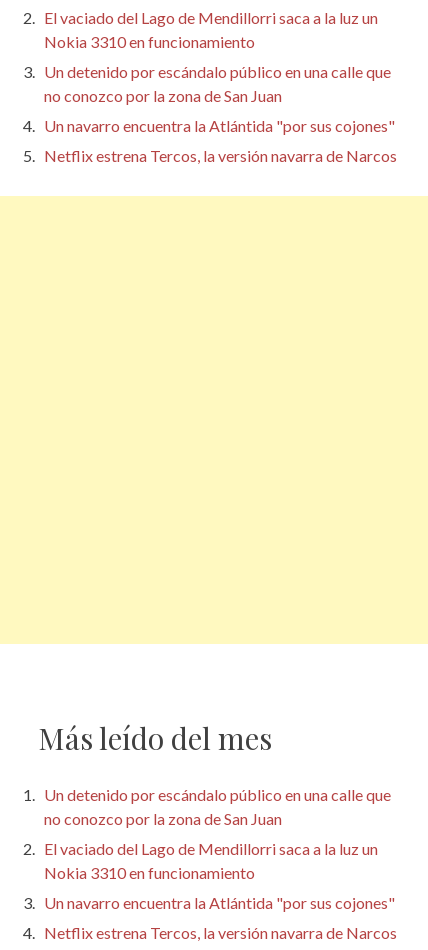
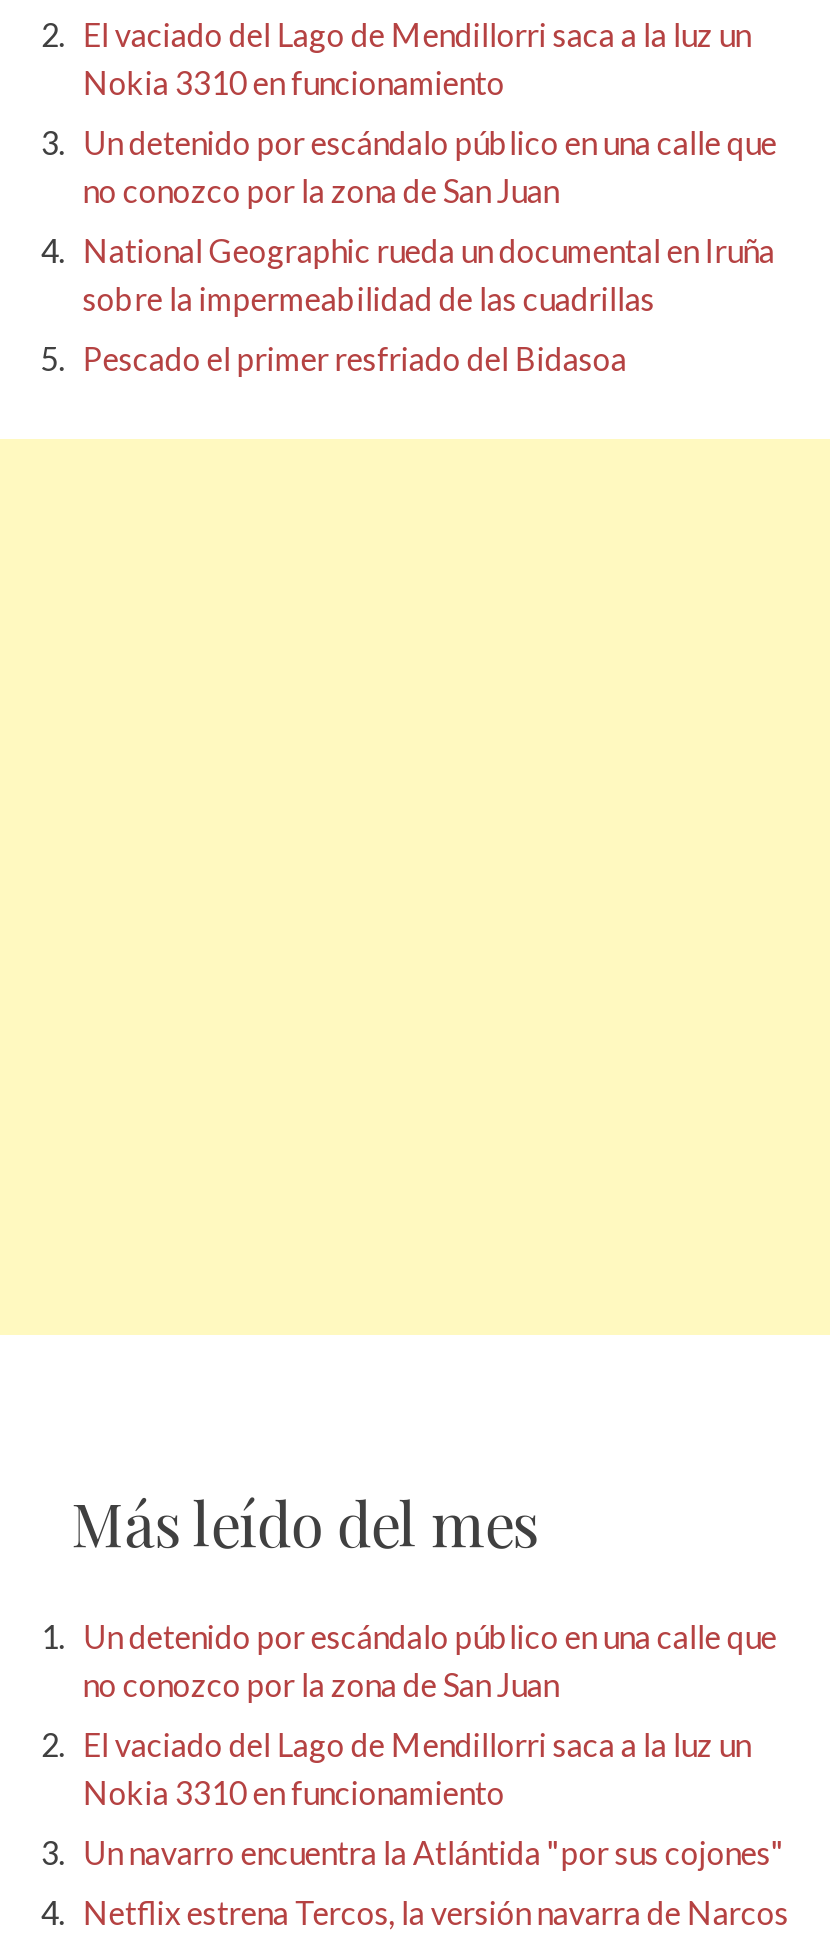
[44,116,395,135] Un navarro encuentra la Atlántida "por sus cojones" -> [83,230,775,316] National Geographic rueda un documental en Iruña | sobre la impermeabilidad de las cuadrillas
[44,146,397,165] Netflix estrena Tercos, la versión navarra de Narcos -> [83,338,627,376] Pescado el primer resfriado del Bidasoa

